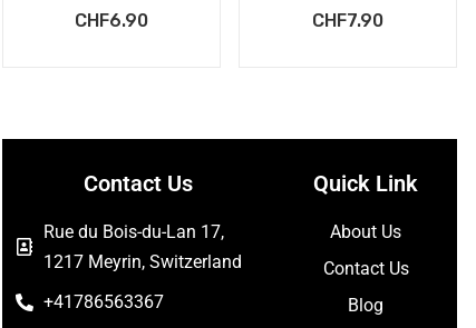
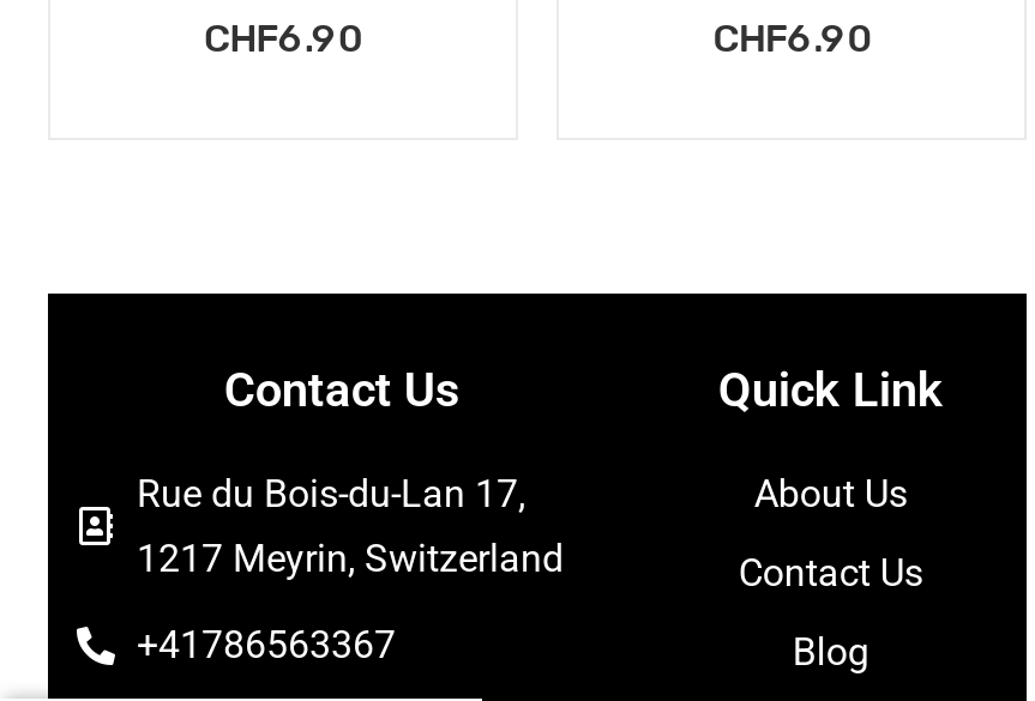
[312,10,384,31] CHF7.90 -> [713,16,871,62] CHF6.90

